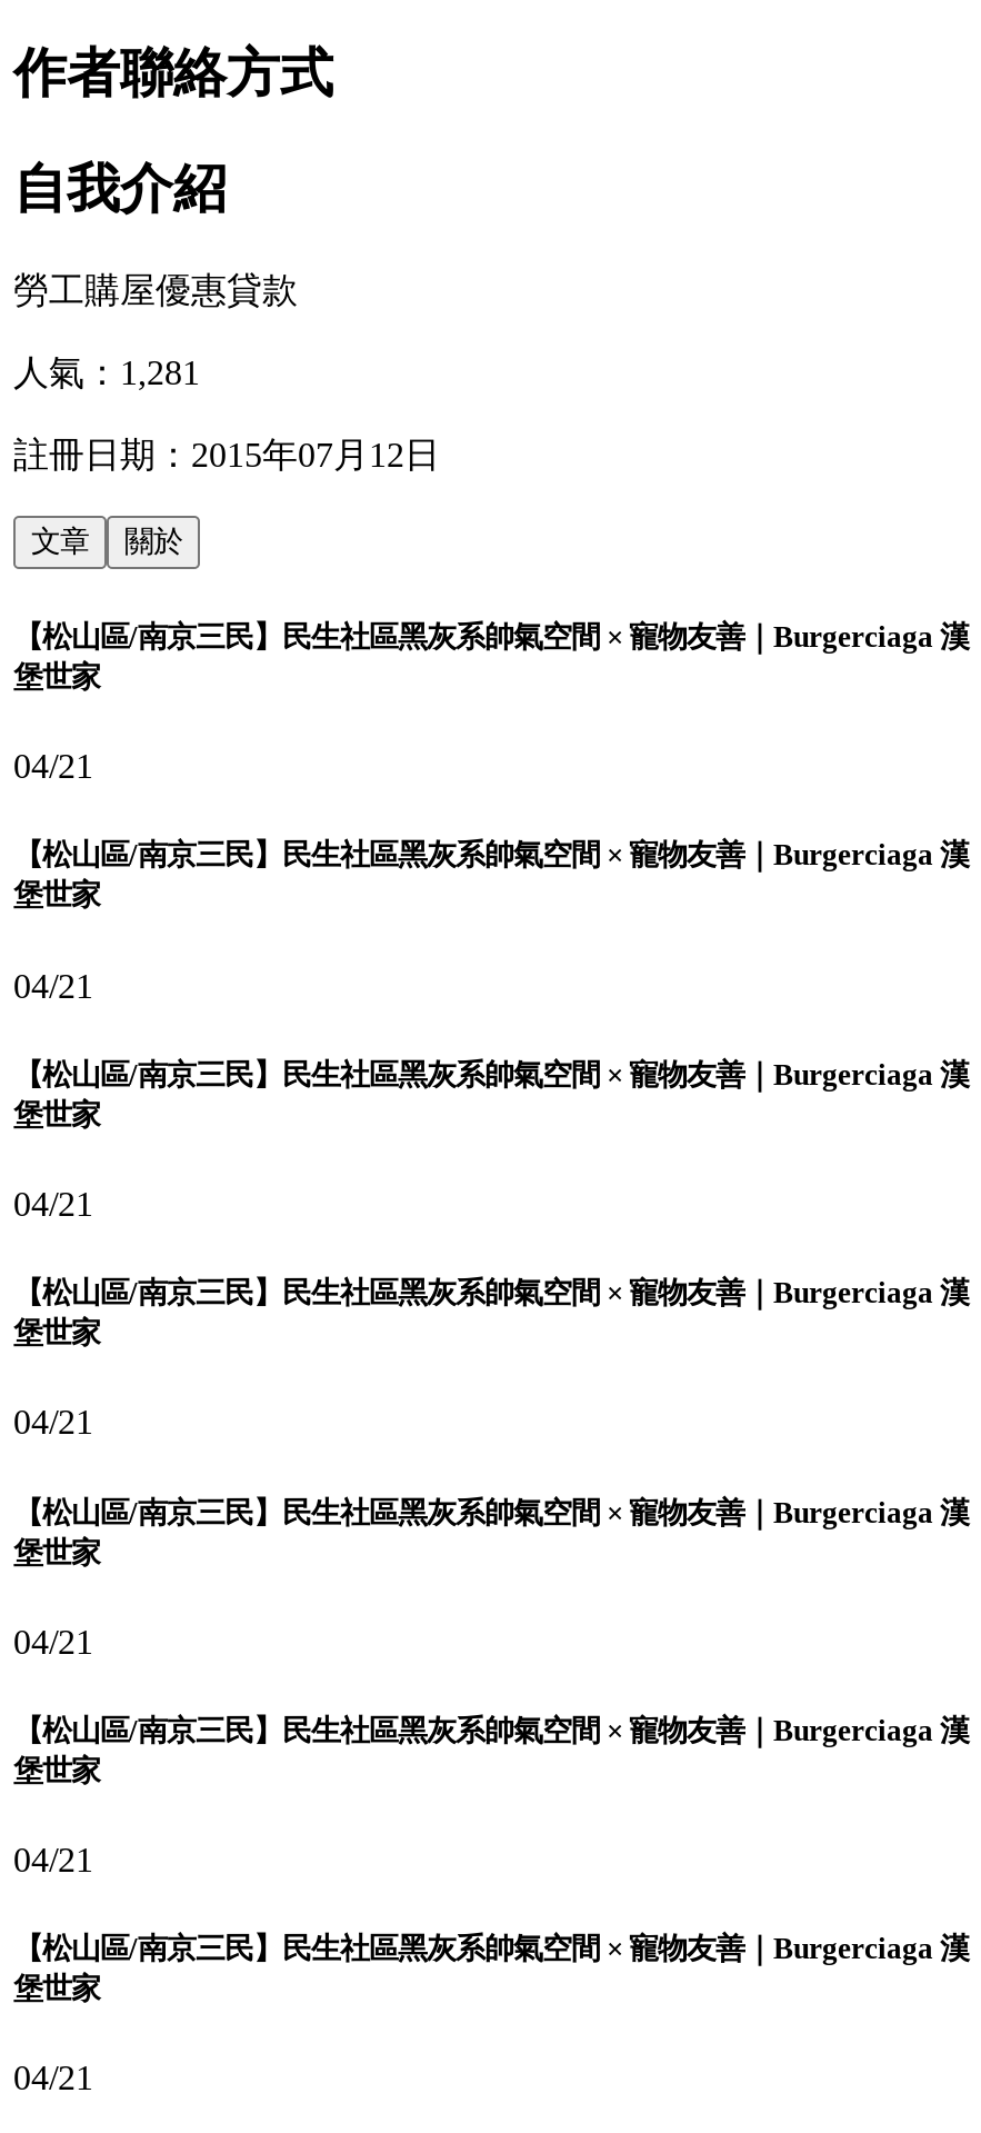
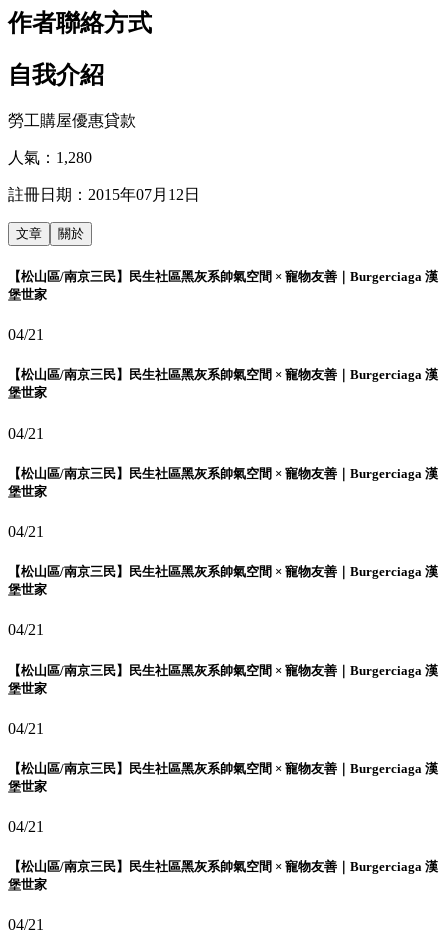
[13,353,200,391] 人氣：1,281 -> [8,149,92,166] 人氣：1,280

